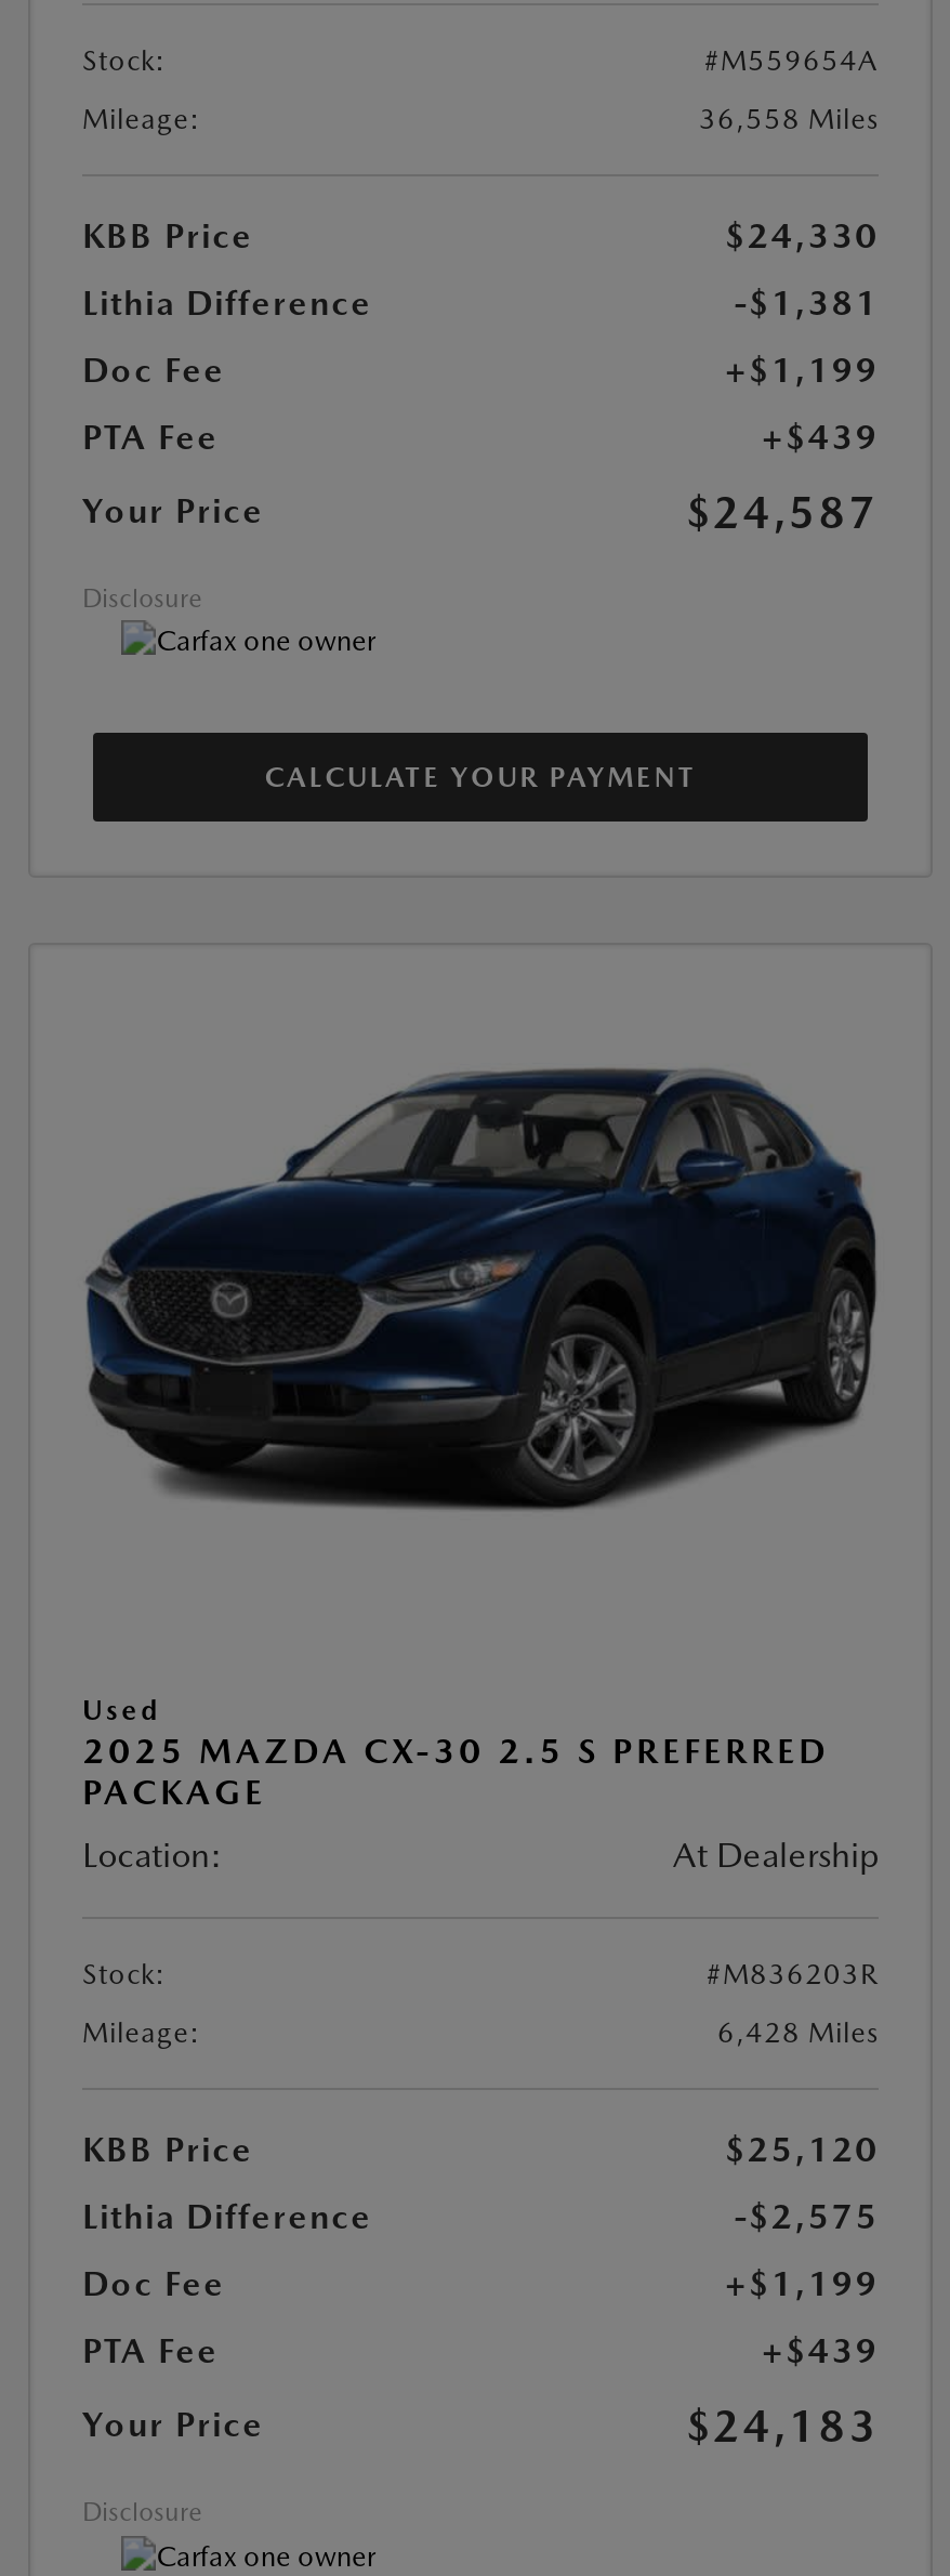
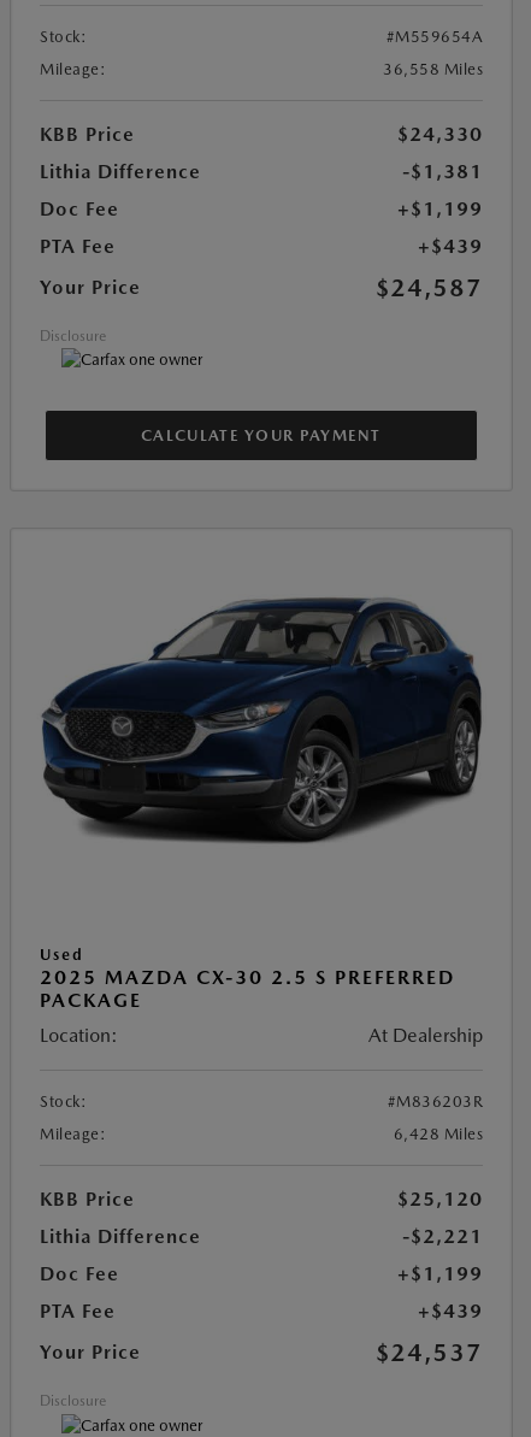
[734,2197,879,2238] -$2,575 -> [402,1225,483,1248] -$2,221
[686,2400,879,2452] $24,183 -> [376,1339,483,1368] $24,537

